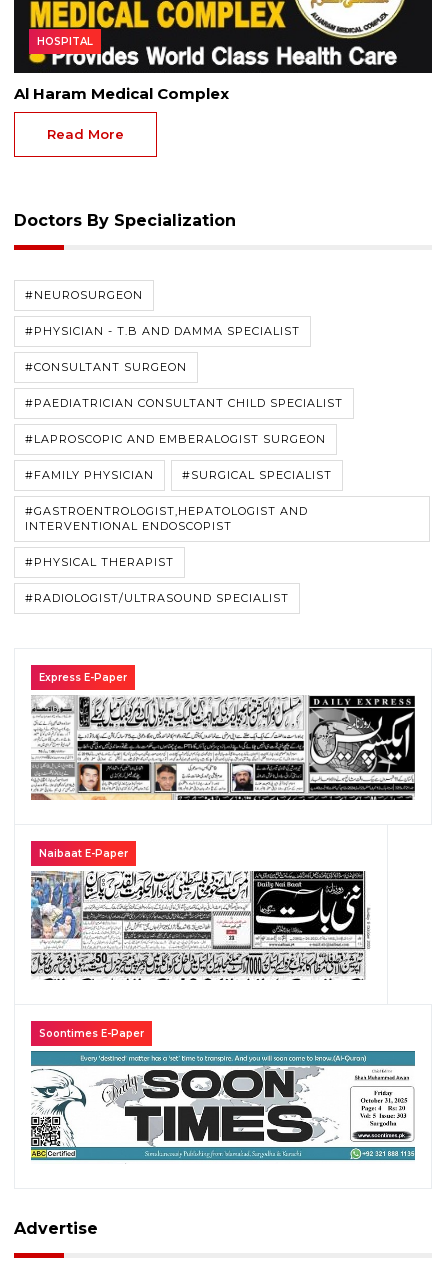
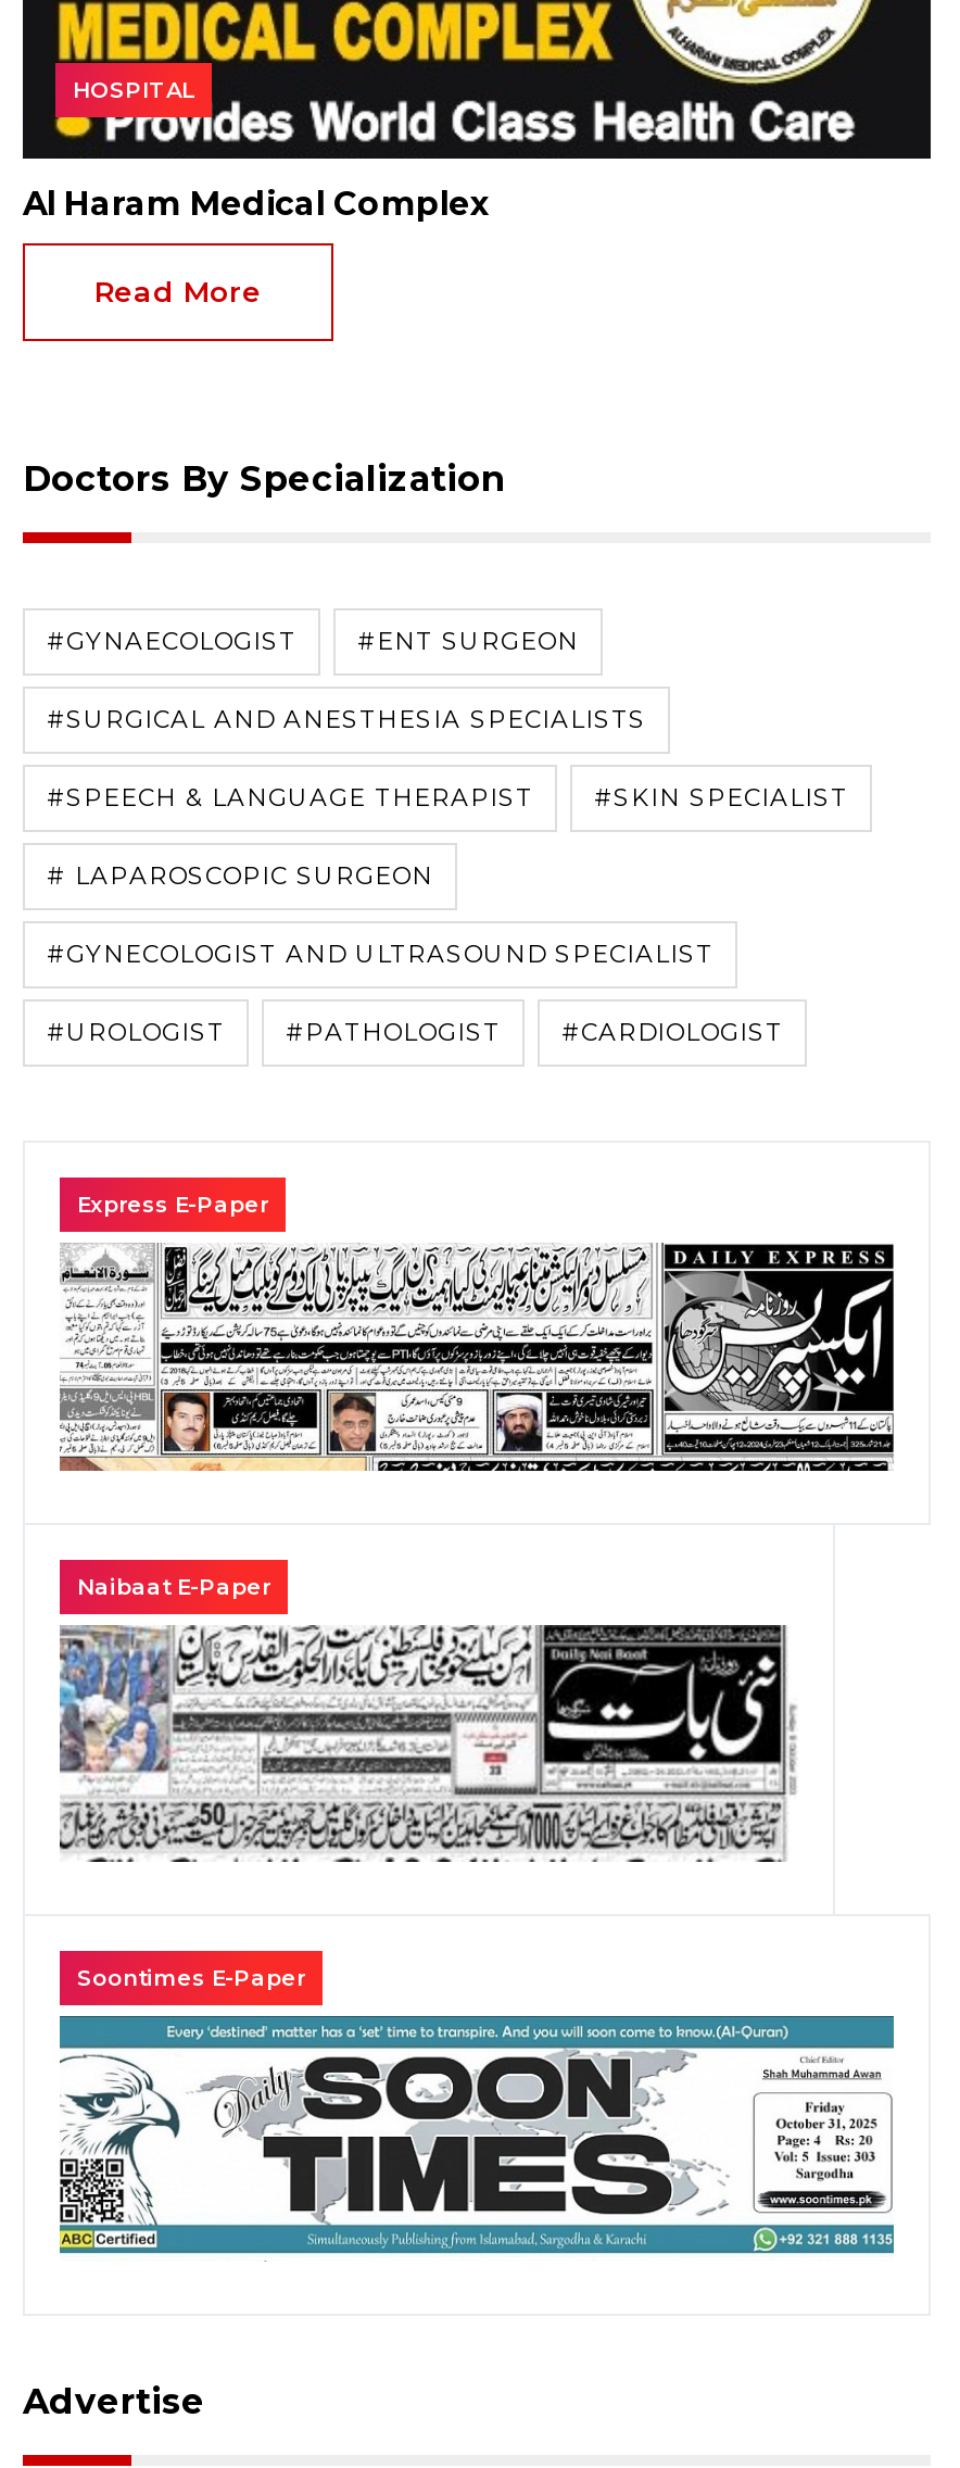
[25,288,343,605] #NEUROSURGEON | #PHYSICIAN - T.B AND DAMMA SPECIALIST | #CONSULTANT SURGEON | #PAEDIATRICIAN CONSULTANT CHILD SPECIALIST | #LAPROSCOPIC AND EMBERALOGIST SURGEON | #FAMILY PHYSICIAN | #SURGICAL SPECIALIST | #GASTROENTROLOGIST,HEPATOLOGIST AND | INTERVENTIONAL ENDOSCOPIST | #PHYSICAL THERAPIST | #RADIOLOGIST/ULTRASOUND SPECIALIST -> [47,625,848,1046] #GYNAECOLOGIST | #ENT SURGEON | #SURGICAL AND ANESTHESIA SPECIALISTS | #SPEECH & LANGUAGE THERAPIST | #SKIN SPECIALIST | # LAPAROSCOPIC SURGEON | #GYNECOLOGIST AND ULTRASOUND SPECIALIST | #UROLOGIST | #PATHOLOGIST | #CARDIOLOGIST

